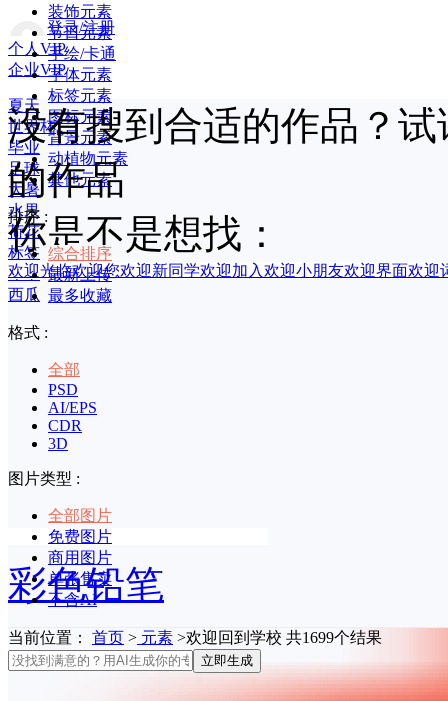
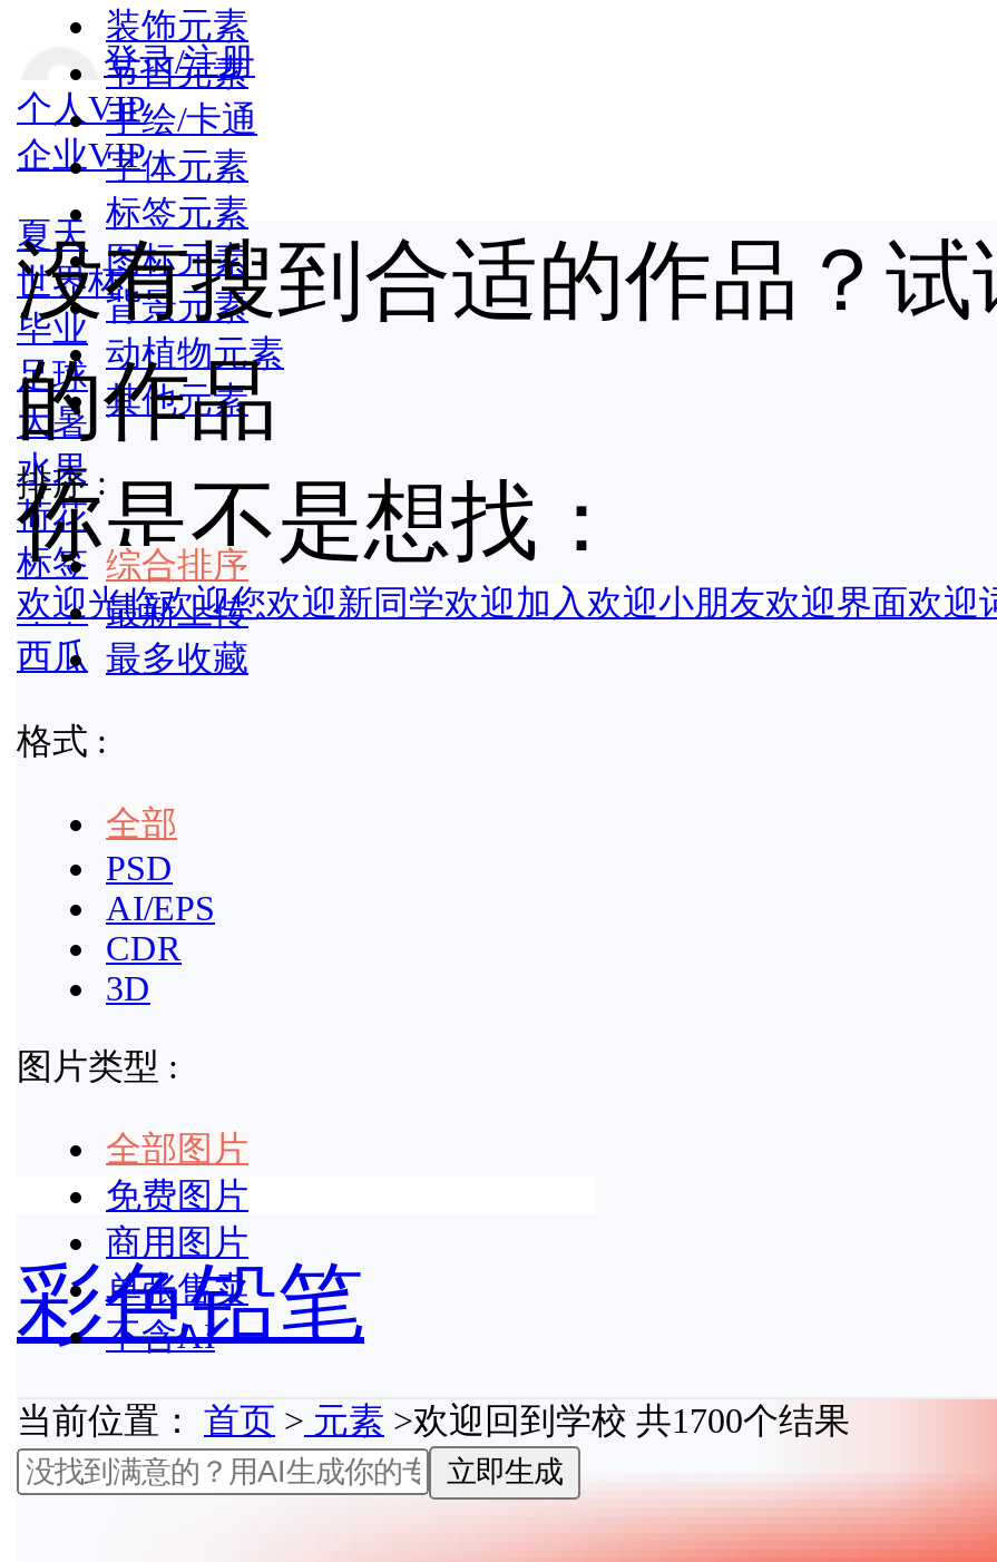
[8,629,382,646] 当前位置：首页>元素>欢迎回到学校 共1699个结果 -> [17,1402,850,1439] 当前位置：首页>元素>欢迎回到学校 共1700个结果

